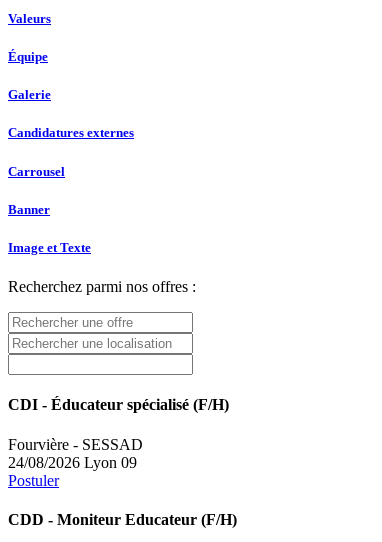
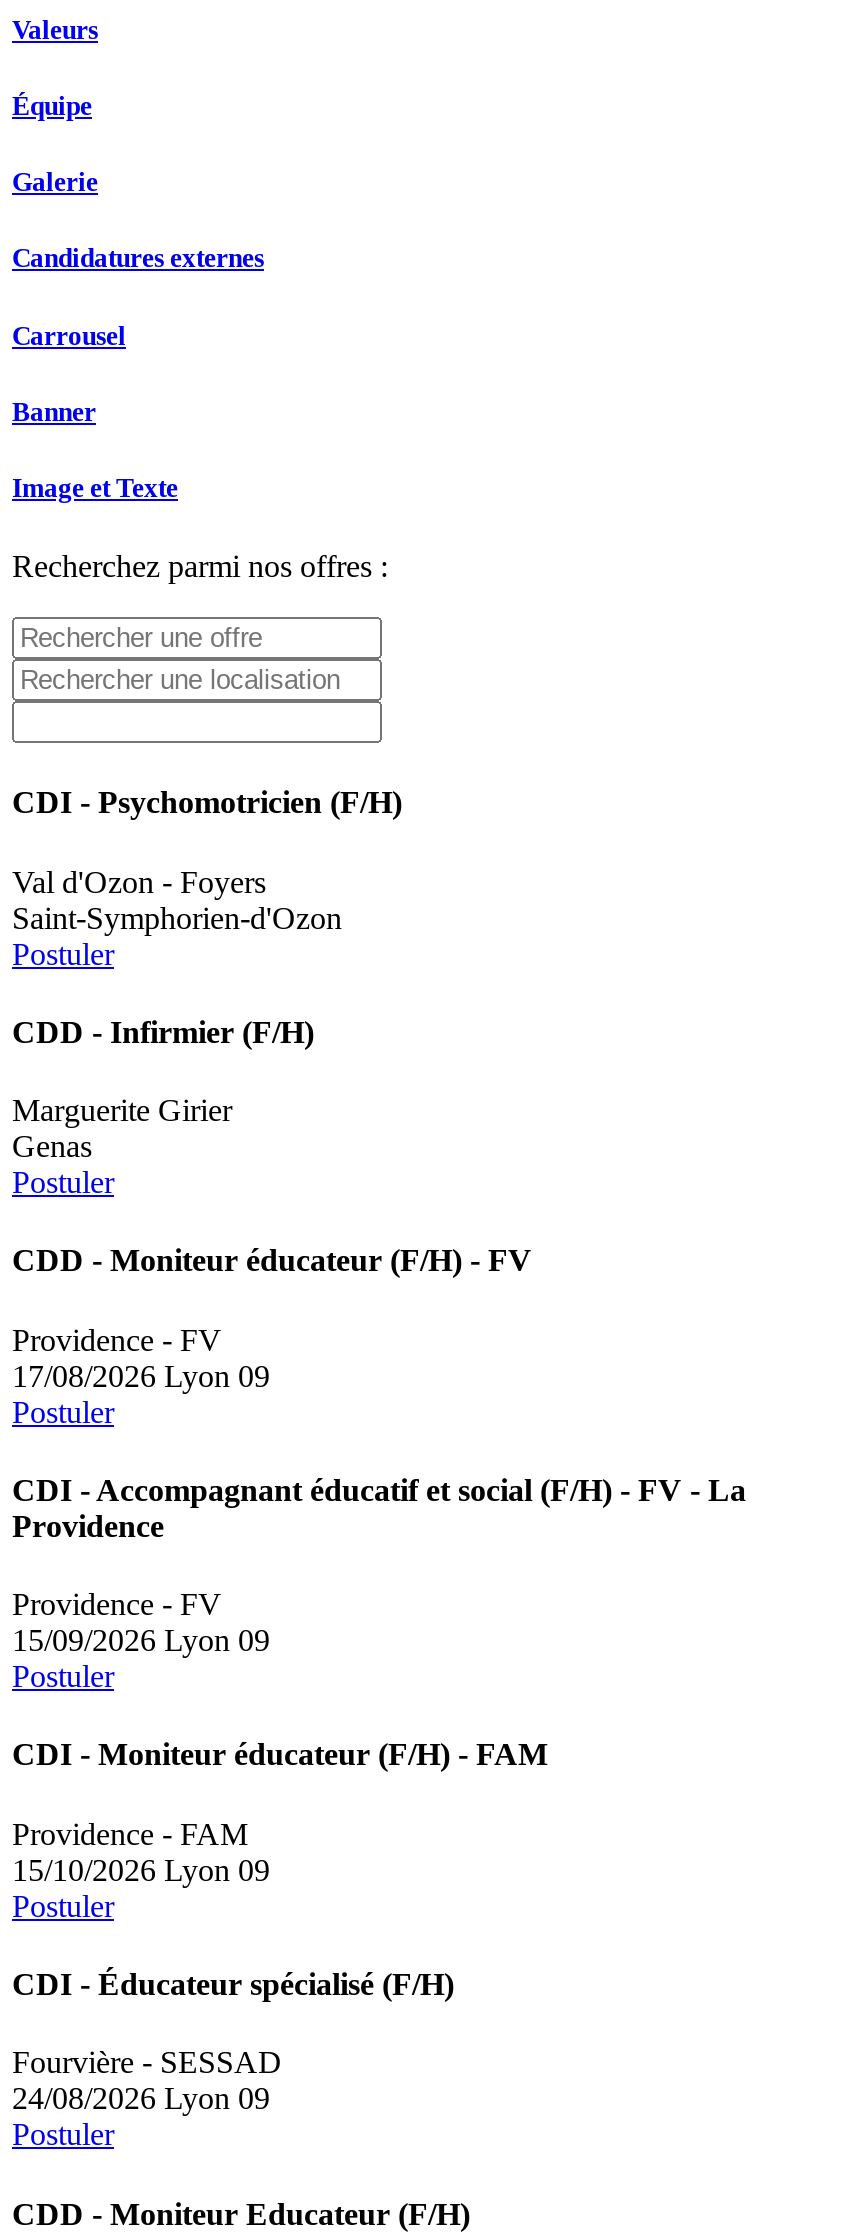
none -> [12,786,746,1922] CDI - Psychomotricien (F/H) | Val d'Ozon - Foyers | Saint-Symphorien-d'Ozon | Postuler | CDD - Infirmier (F/H) | Marguerite Girier | Genas | Postuler | CDD - Moniteur éducateur (F/H) - FV | Providence - FV | 17/08/2026 Lyon 09 | Postuler | CDI - Accompagnant éducatif et social (F/H) - FV - La | Providence | Providence - FV | 15/09/2026 Lyon 09 | Postuler | CDI - Moniteur éducateur (F/H) - FAM | Providence - FAM | 15/10/2026 Lyon 09 | Postuler

